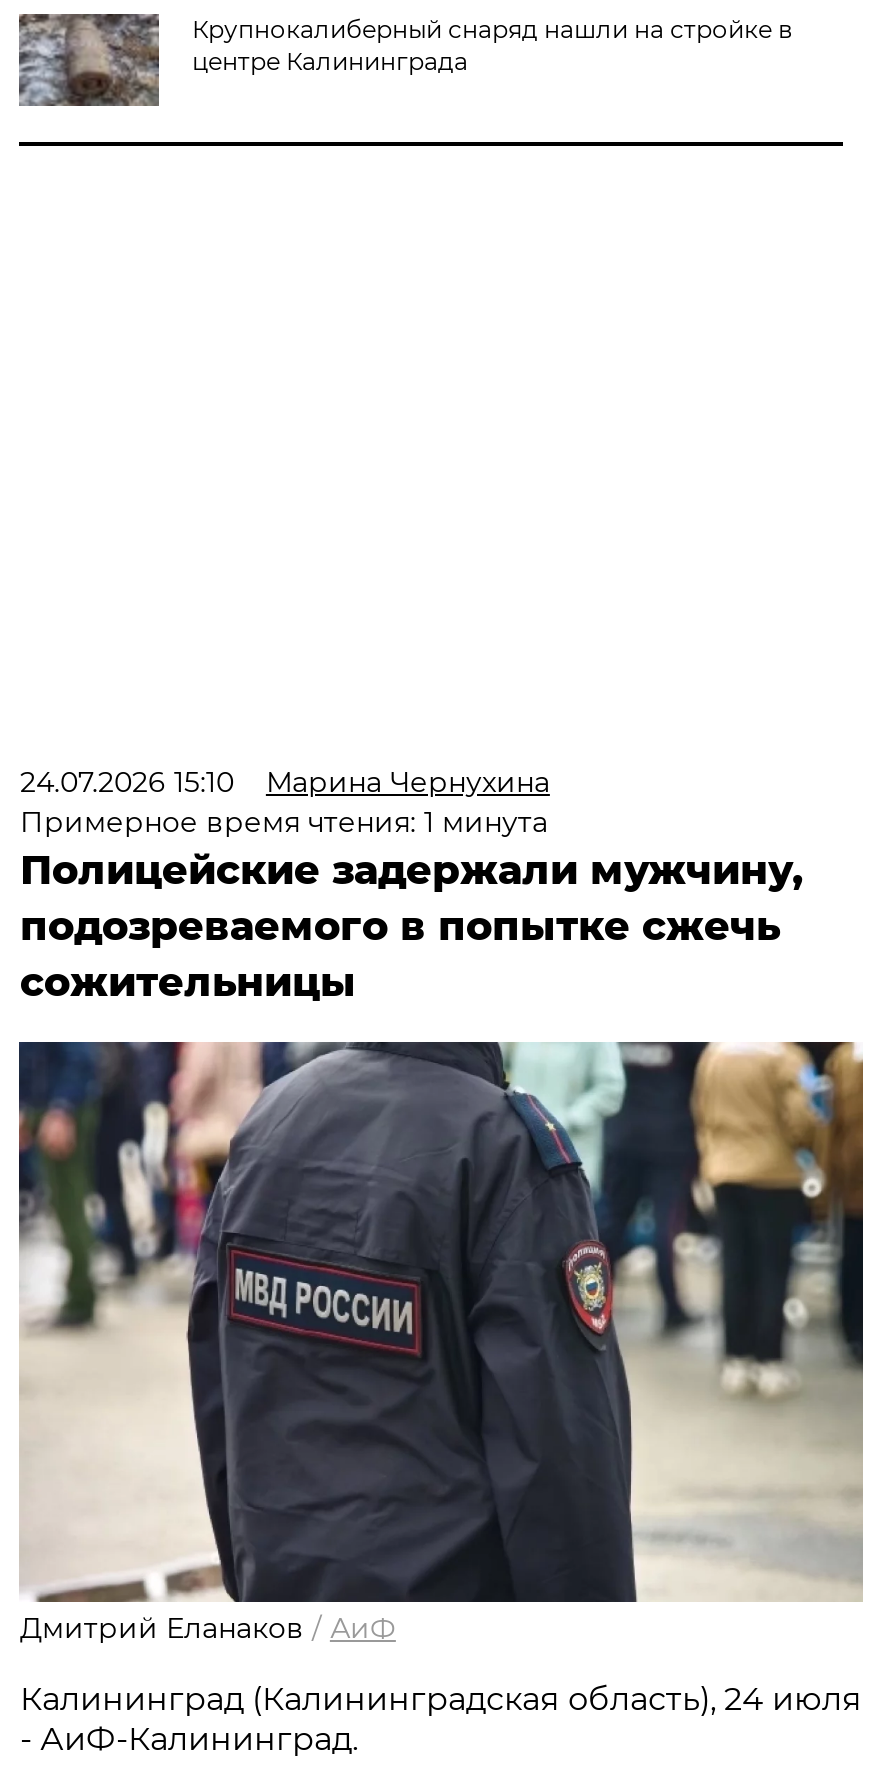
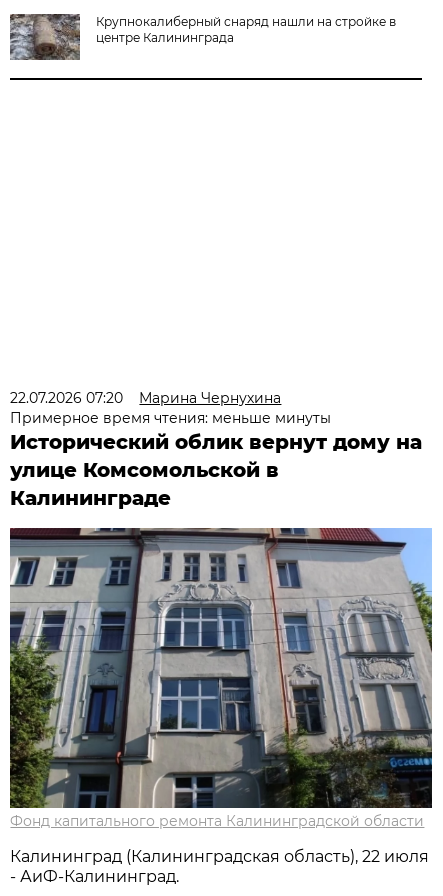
[20,764,550,800] 24.07.2026 15:10 Марина Чернухина -> [10,389,281,407] 22.07.2026 07:20 Марина Чернухина
[20,804,804,1006] Примерное время чтения: 1 минута | Полицейские задержали мужчину, | подозреваемого в попытке сжечь | сожительницы -> [10,409,422,510] Примерное время чтения: меньше минуты | Исторический облик вернут дому на | улице Комсомольской в | Калининграде
[17,1040,865,1646] [image] | Дмитрий Еланаков / АиФ -> [9,527,433,830] [image] | Фонд капитального ремонта Калининградской области
[20,1680,862,1718] Калининград (Калининградская область), 24 июля -> [10,847,429,866] Калининград (Калининградская область), 22 июля

